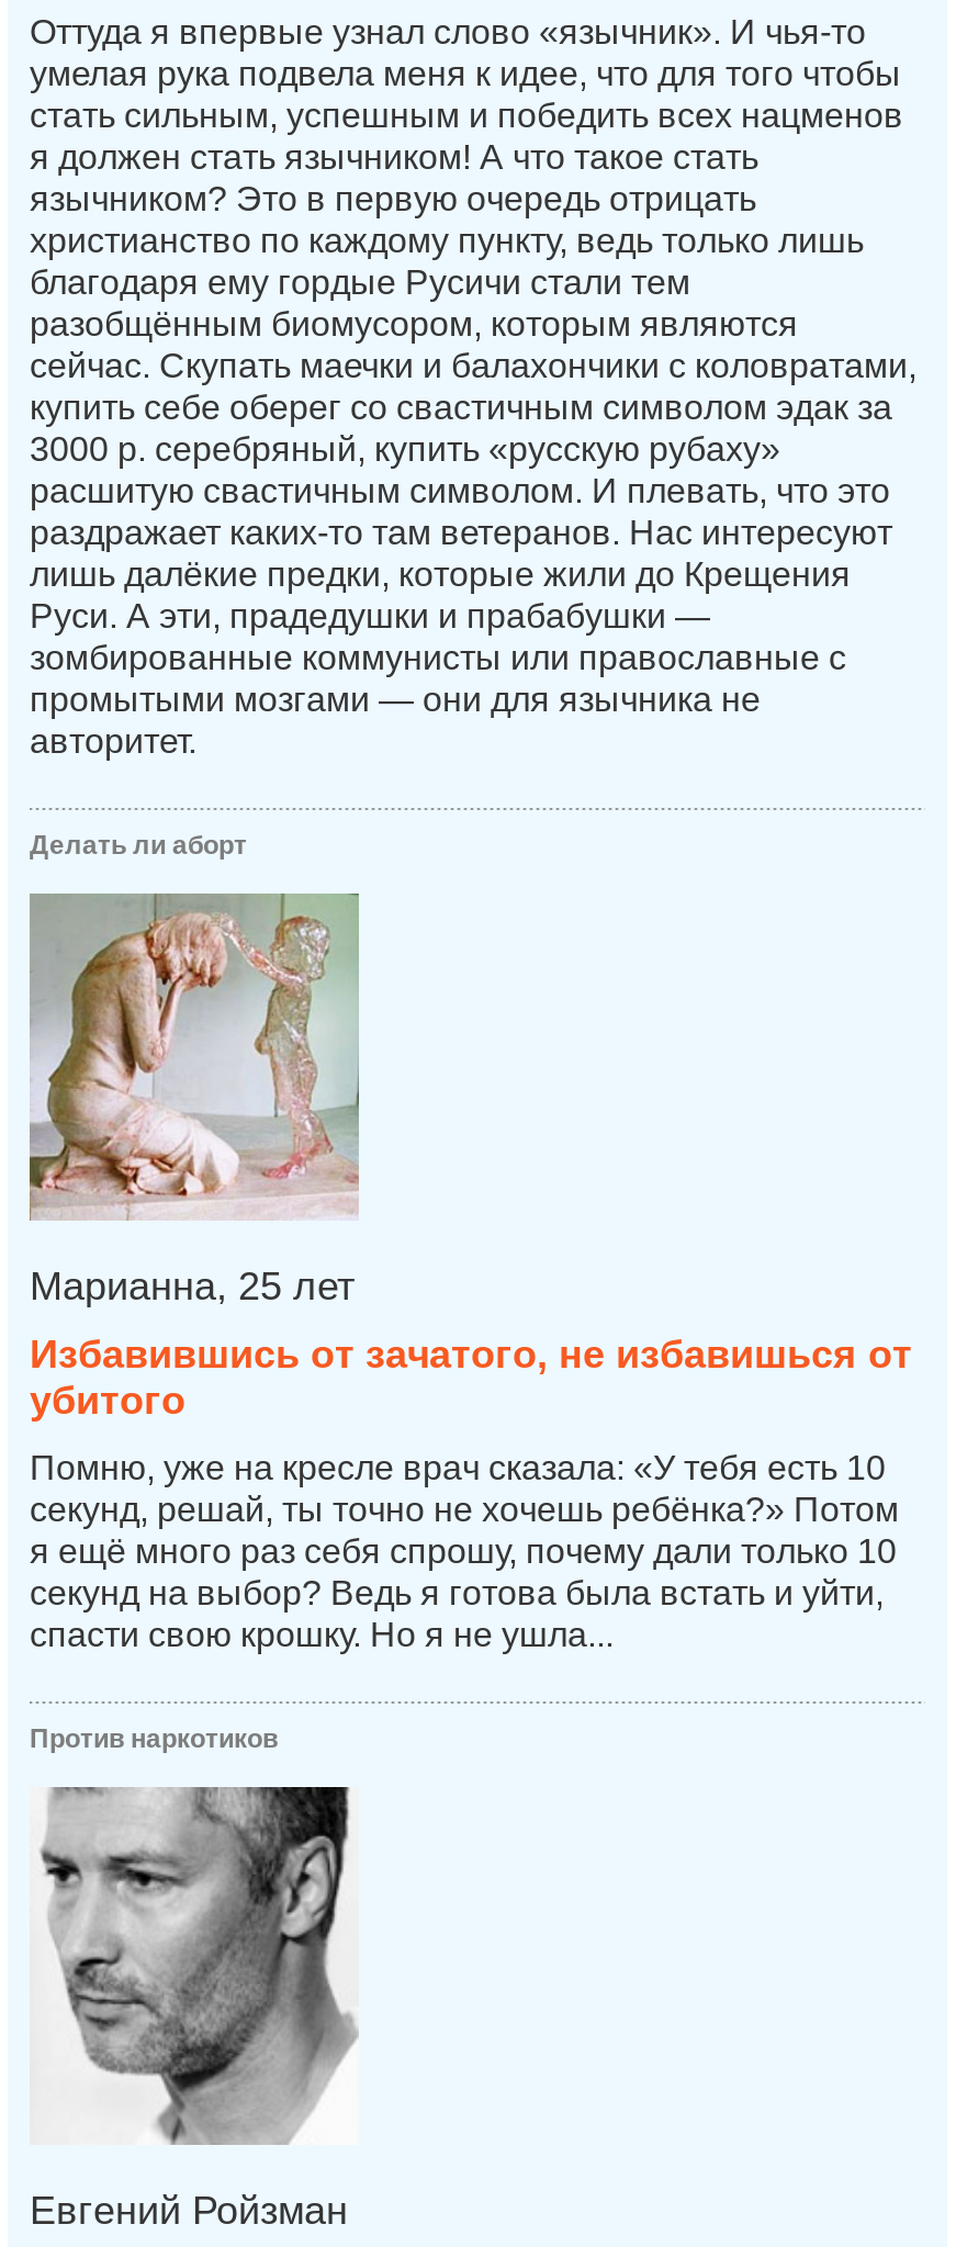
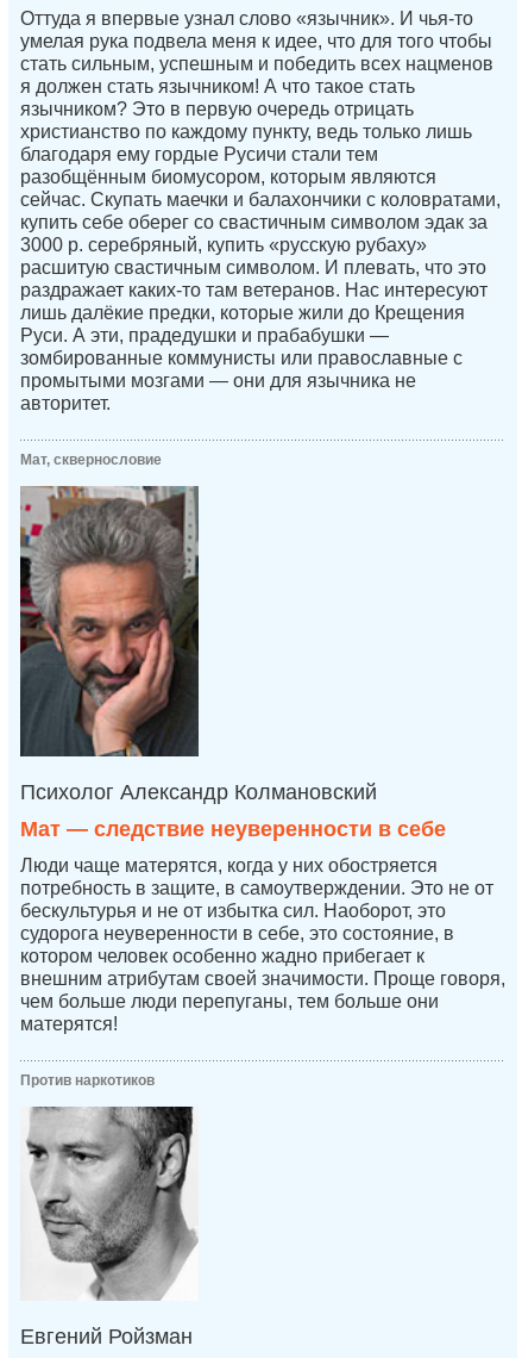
[30,830,247,860] Делать ли аборт -> [20,452,162,469] Мат, сквернословие
[30,892,361,1167] [image] -> [19,486,200,679] [image]
[30,1264,355,1308] Марианна, 25 лет -> [20,780,377,804] Психолог Александр Колмановский
[30,1332,912,1422] Избавившись от зачатого, не избавишься от | убитого -> [20,817,446,841] Мат — следствие неуверенности в себе
[30,1448,899,1652] Помню, уже на кресле врач сказала: «У тебя есть 10 | секунд, решай, ты точно не хочешь ребёнка?» Потом | я ещё много раз себя спрошу, почему дали только 10 | секунд на выбор? Ведь я готова была встать и уйти, | спасти свою крошку. Но я не ушла... -> [20,855,505,1034] Люди чаще матерятся, когда у них обостряется | потребность в защите, в самоутверждении. Это не от | бескультурья и не от избытка сил. Наоборот, это | судорога неуверенности в себе, это состояние, в | котором человек особенно жадно прибегает к | внешним атрибутам своей значимости. Проще говоря, | чем больше люди перепуганы, тем больше они | матерятся!

